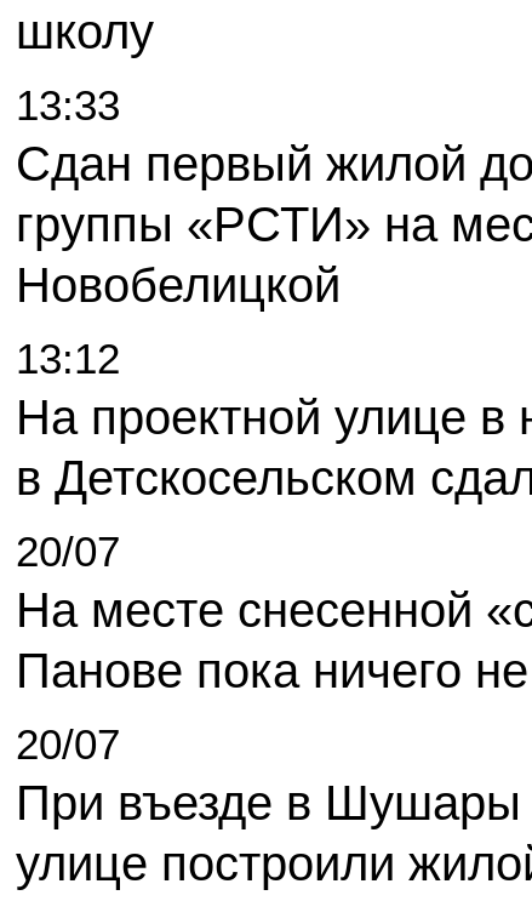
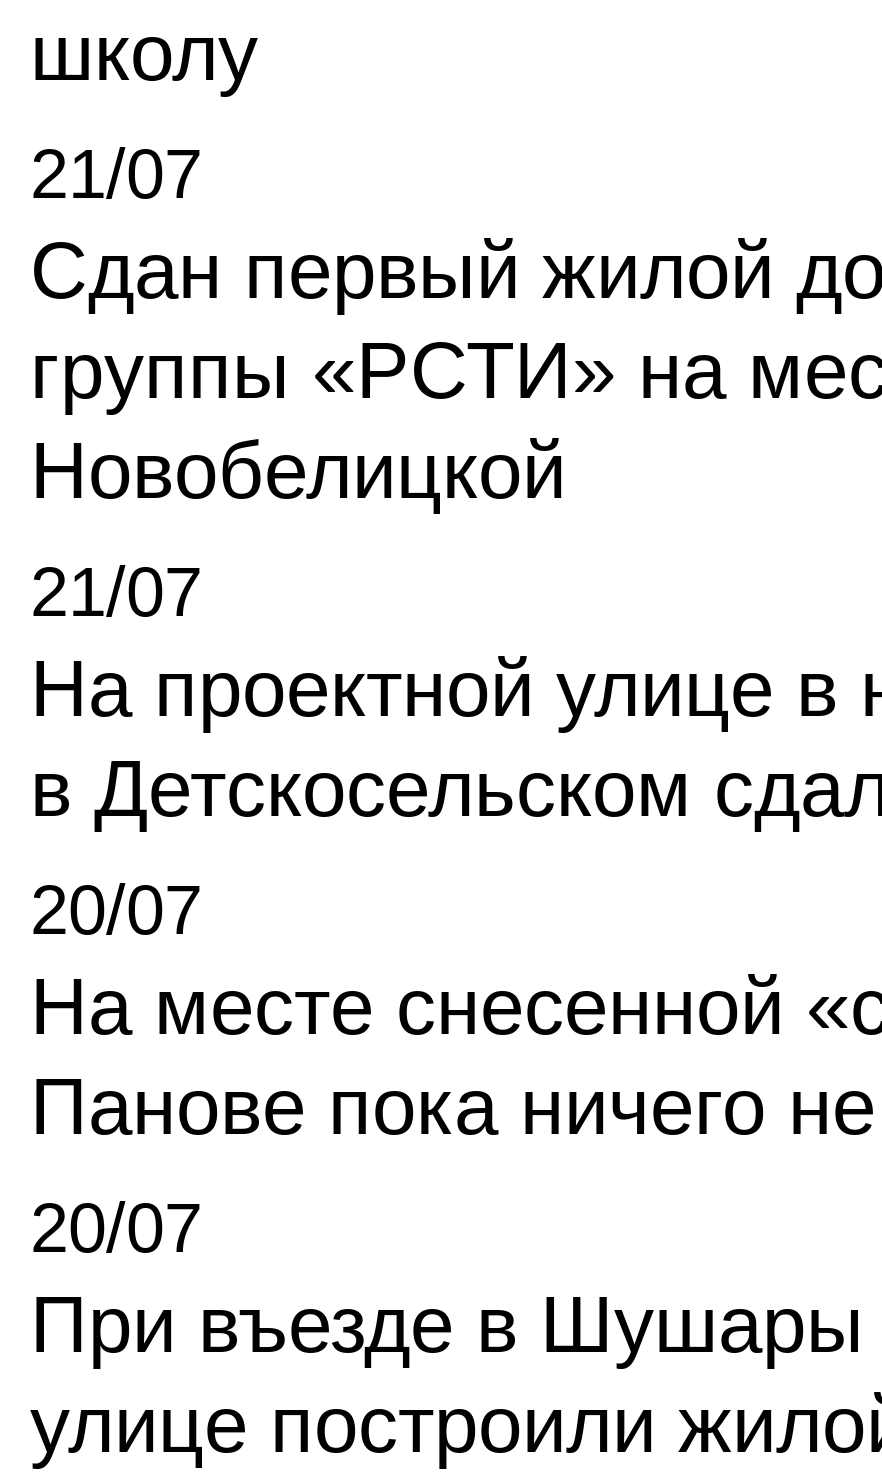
[16,81,120,129] 13:33 -> [30,134,202,212] 21/07
[16,335,120,382] 13:12 -> [30,552,202,630] 21/07

